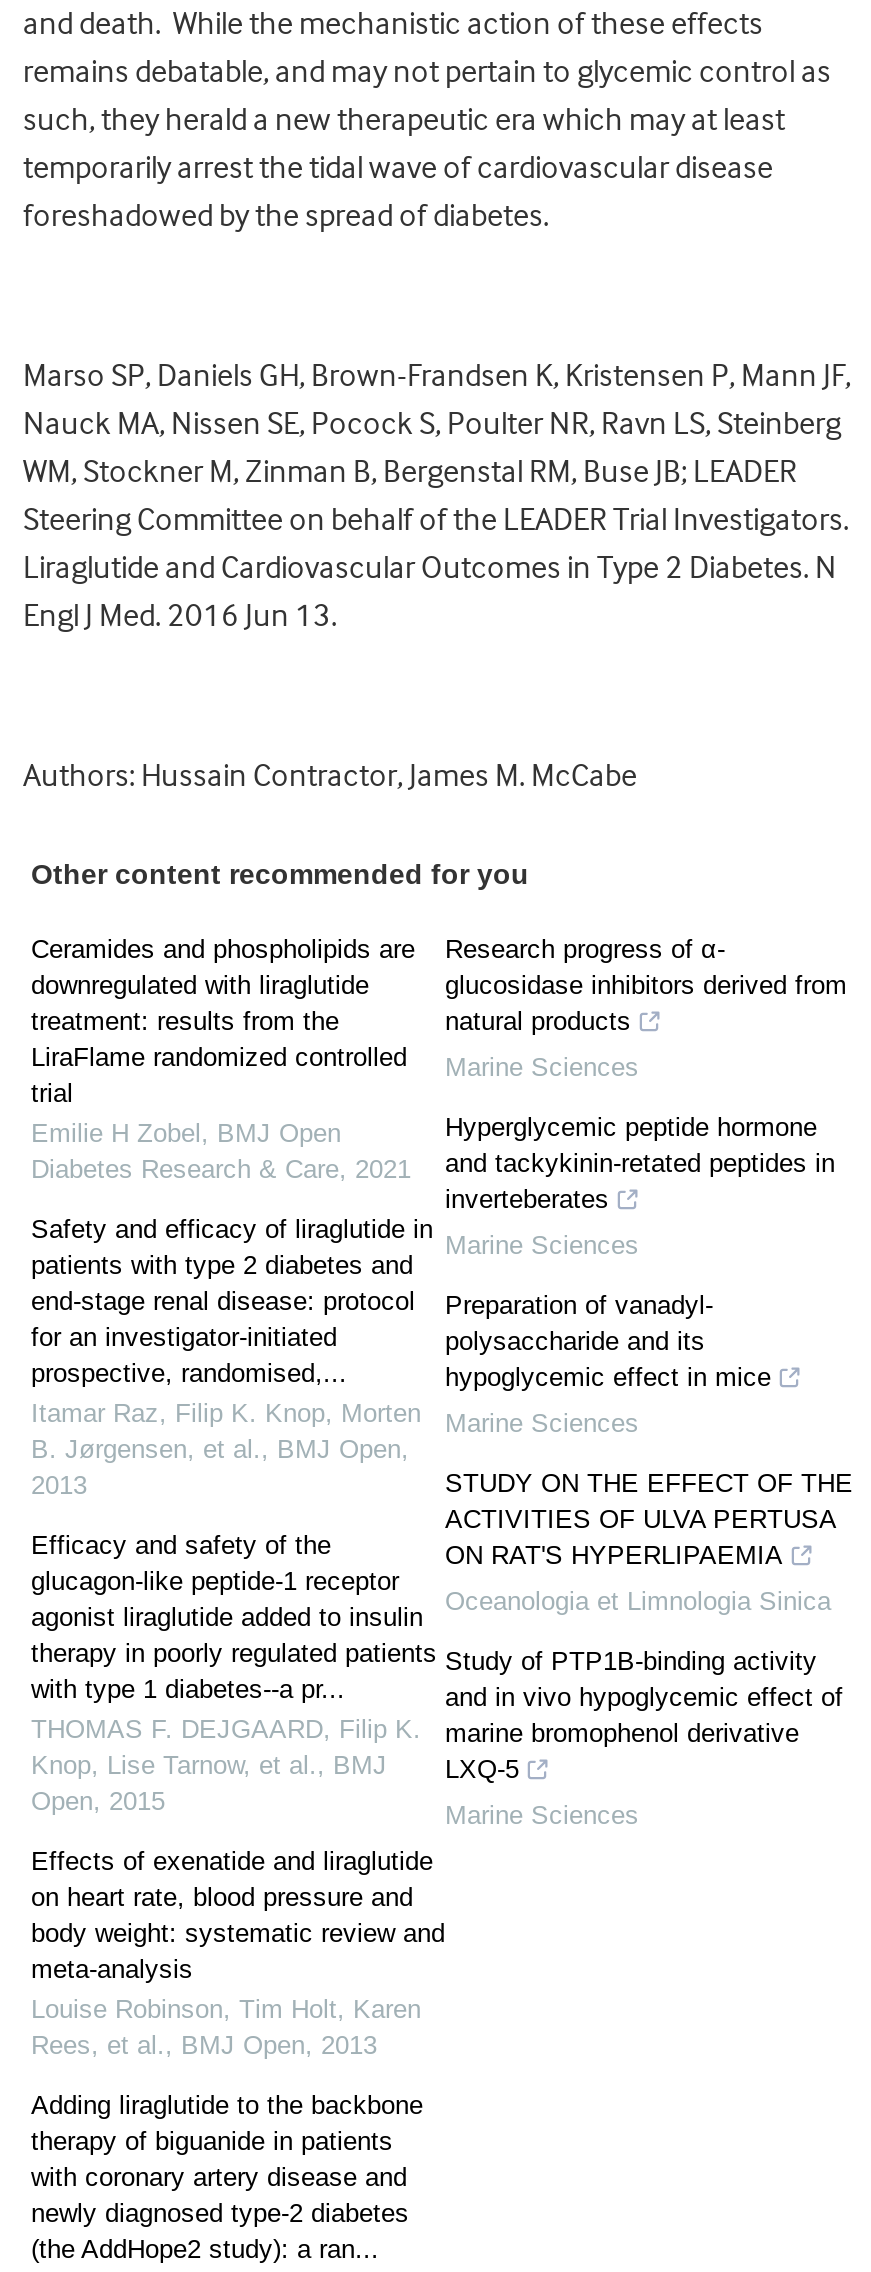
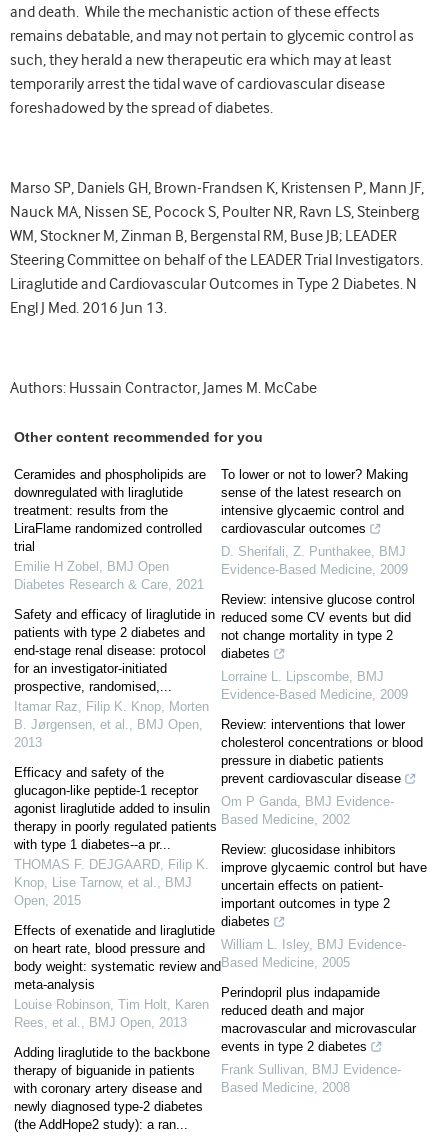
[445,935,847,1037] Research progress of α- | glucosidase inhibitors derived from | natural products -> [221,467,408,536] To lower or not to lower? Making | sense of the latest research on | intensive glycaemic control and | cardiovascular outcomes
[445,1053,639,1083] Marine Sciences -> [221,544,408,577] D. Sherifali, Z. Punthakee, BMJ | Evidence-Based Medicine, 2009
[445,1113,835,1215] Hyperglycemic peptide hormone | and tackykinin-retated peptides in | inverteberates -> [221,592,415,661] Review: intensive glucose control | reduced some CV events but did | not change mortality in type 2 | diabetes
[445,1231,639,1261] Marine Sciences -> [221,669,408,702] Lorraine L. Lipscombe, BMJ | Evidence-Based Medicine, 2009
[445,1291,771,1393] Preparation of vanadyl- | polysaccharide and its | hypoglycemic effect in mice -> [221,717,423,786] Review: interventions that lower | cholesterol concentrations or blood | pressure in diabetic patients | prevent cardiovascular disease
[445,1409,639,1439] Marine Sciences -> [221,794,394,827] Om P Ganda, BMJ Evidence- | Based Medicine, 2002
[445,1469,853,1571] STUDY ON THE EFFECT OF THE | ACTIVITIES OF ULVA PERTUSA | ON RAT'S HYPERLIPAEMIA -> [221,842,427,929] Review: glucosidase inhibitors | improve glycaemic control but have | uncertain effects on patient- | important outcomes in type 2 | diabetes
[445,1587,831,1617] Oceanologia et Limnologia Sinica -> [221,937,406,970] William L. Isley, BMJ Evidence- | Based Medicine, 2005
[445,1647,843,1785] Study of PTP1B-binding activity | and in vivo hypoglycemic effect of | marine bromophenol derivative | LXQ-5 -> [221,985,416,1054] Perindopril plus indapamide | reduced death and major | macrovascular and microvascular | events in type 2 diabetes
[445,1801,639,1831] Marine Sciences -> [221,1062,401,1095] Frank Sullivan, BMJ Evidence- | Based Medicine, 2008

